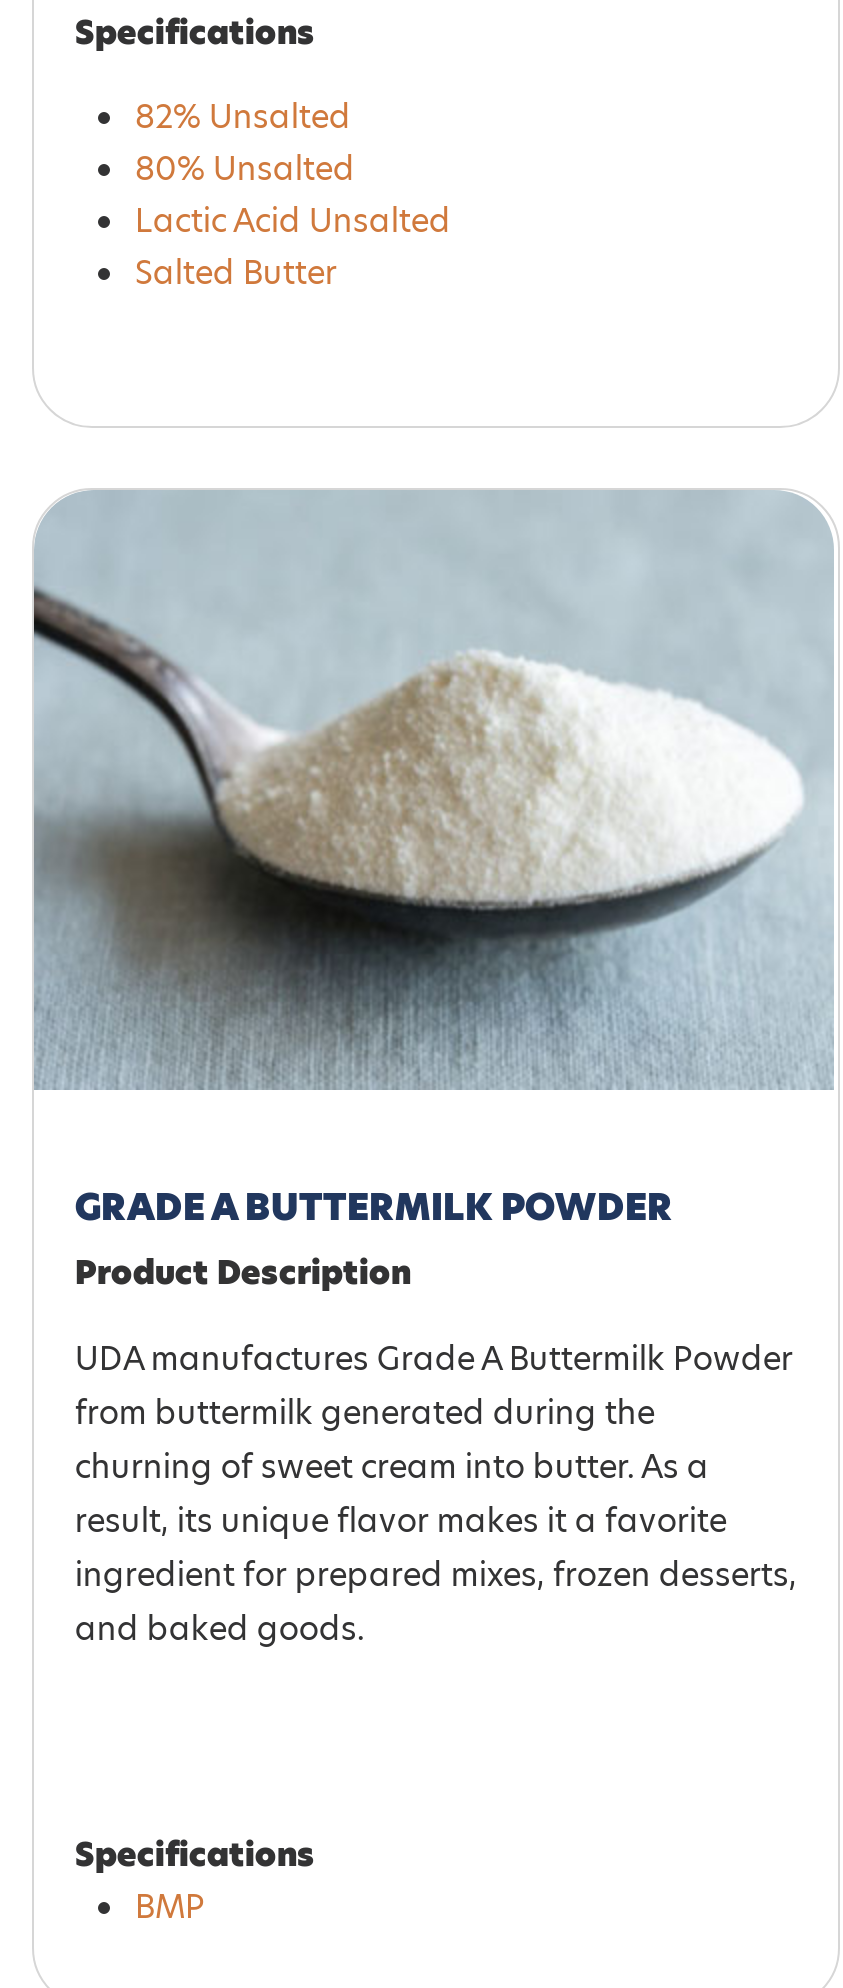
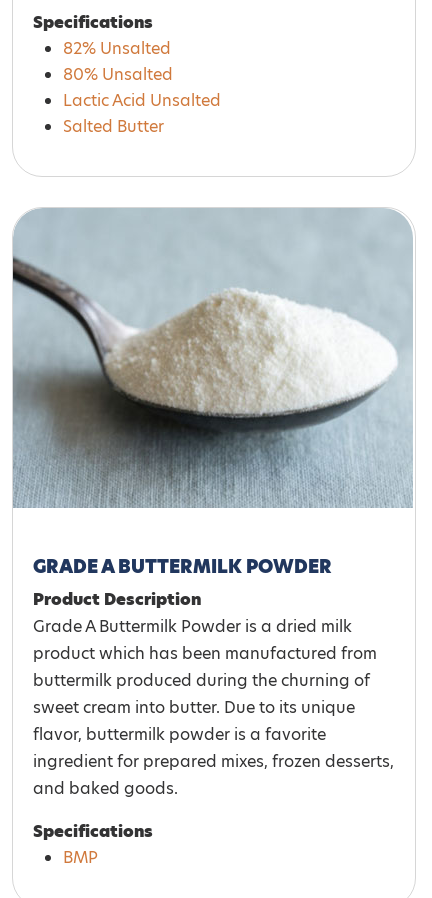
[75,1336,793,1544] UDA manufactures Grade A Buttermilk Powder | from buttermilk generated during the | churning of sweet cream into butter. As a | result, its unique flavor makes it a favorite -> [33,615,377,746] Grade A Buttermilk Powder is a dried milk | product which has been manufactured from | buttermilk produced during the churning of | sweet cream into butter. Due to its unique | flavor, buttermilk powder is a favorite

